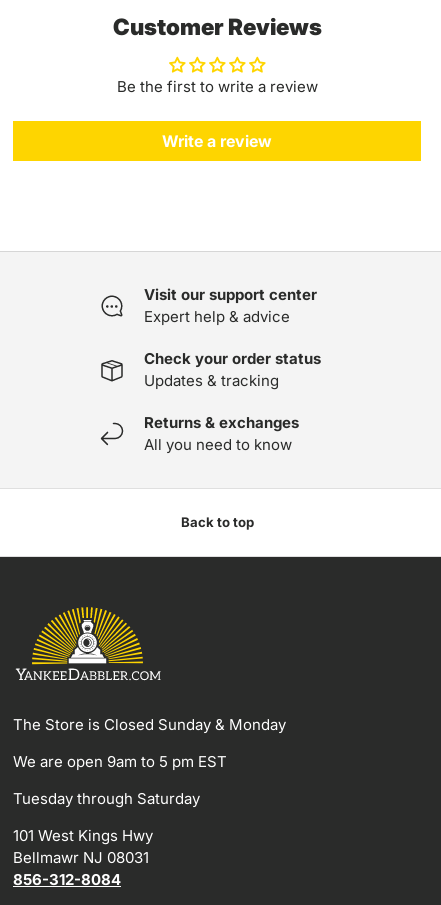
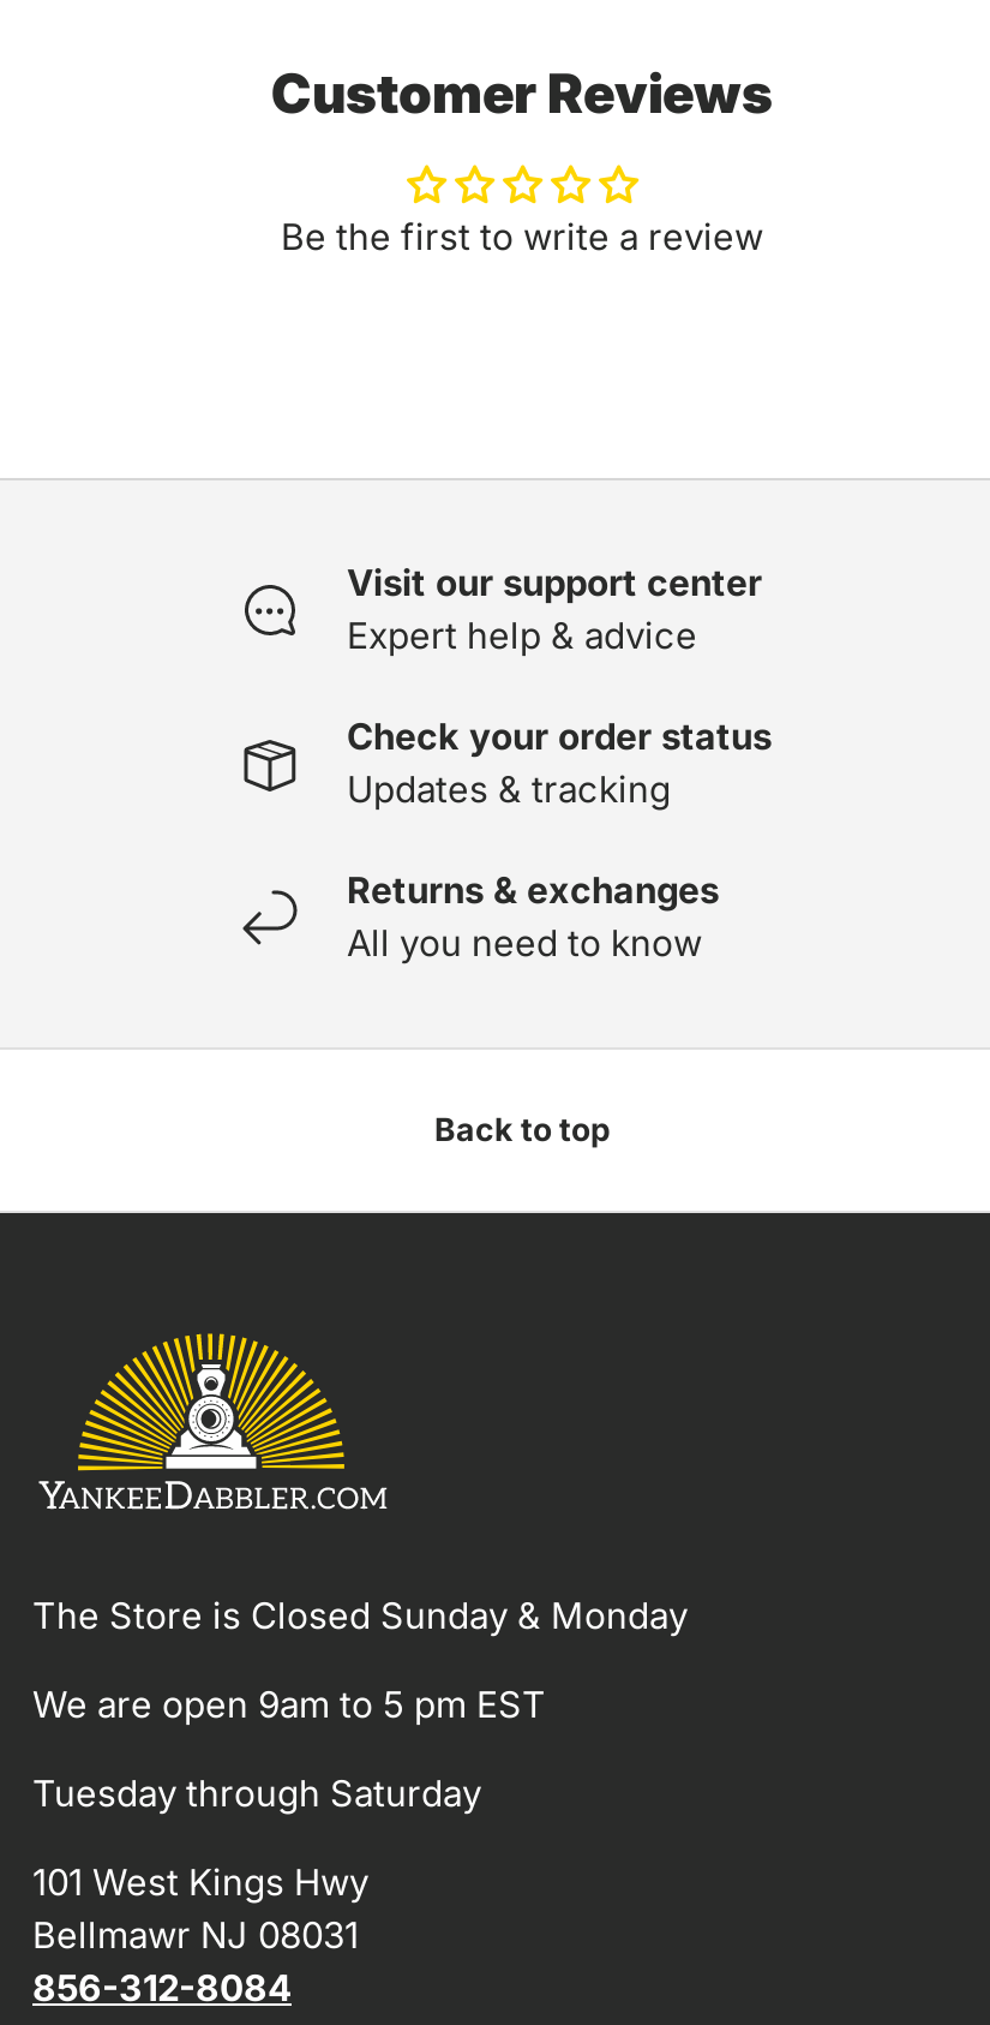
[162,130,272,150] Write a review -> none

